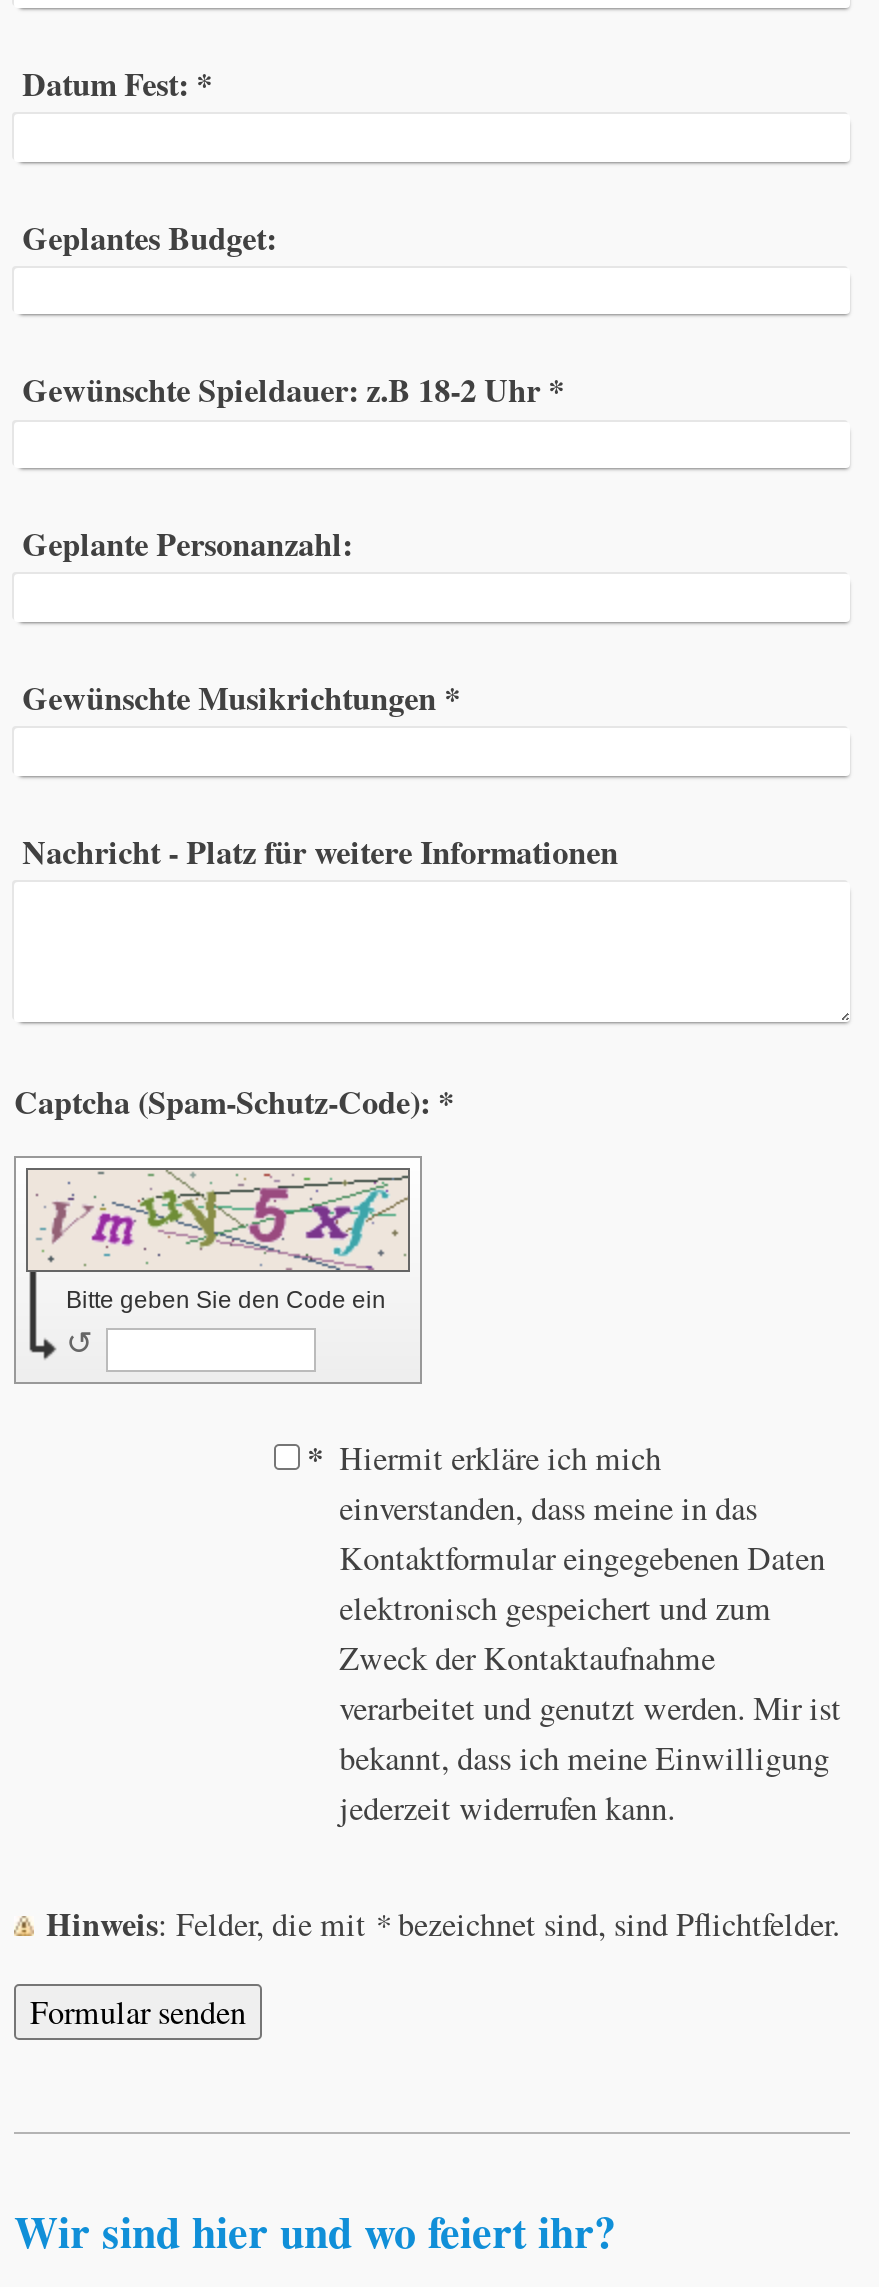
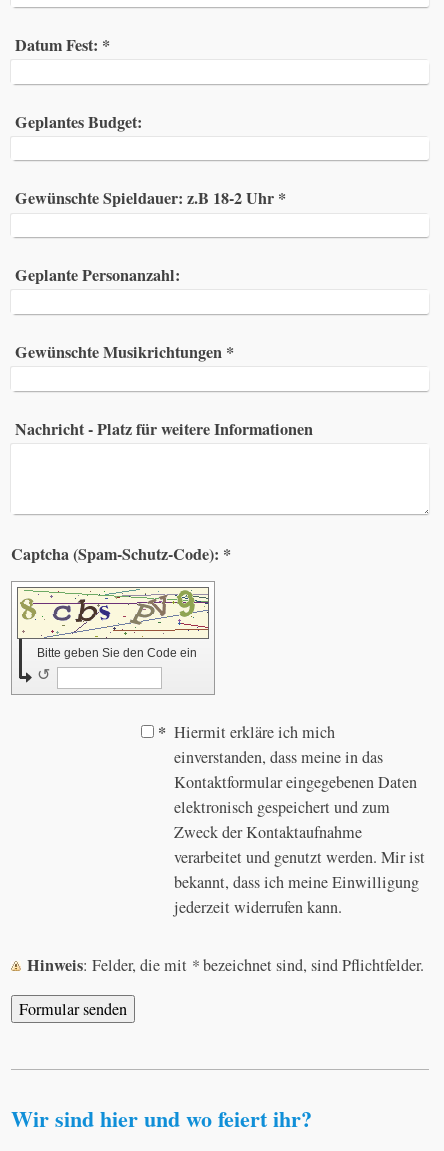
[30,1168,410,1272] [image] -> [19,588,209,639] [image]

